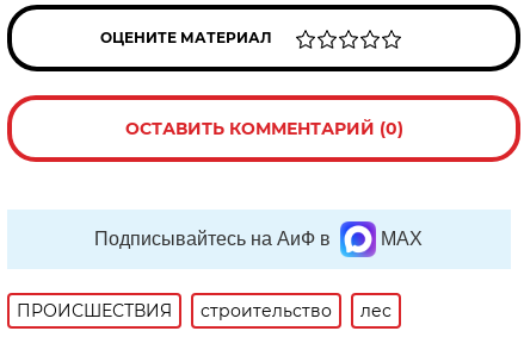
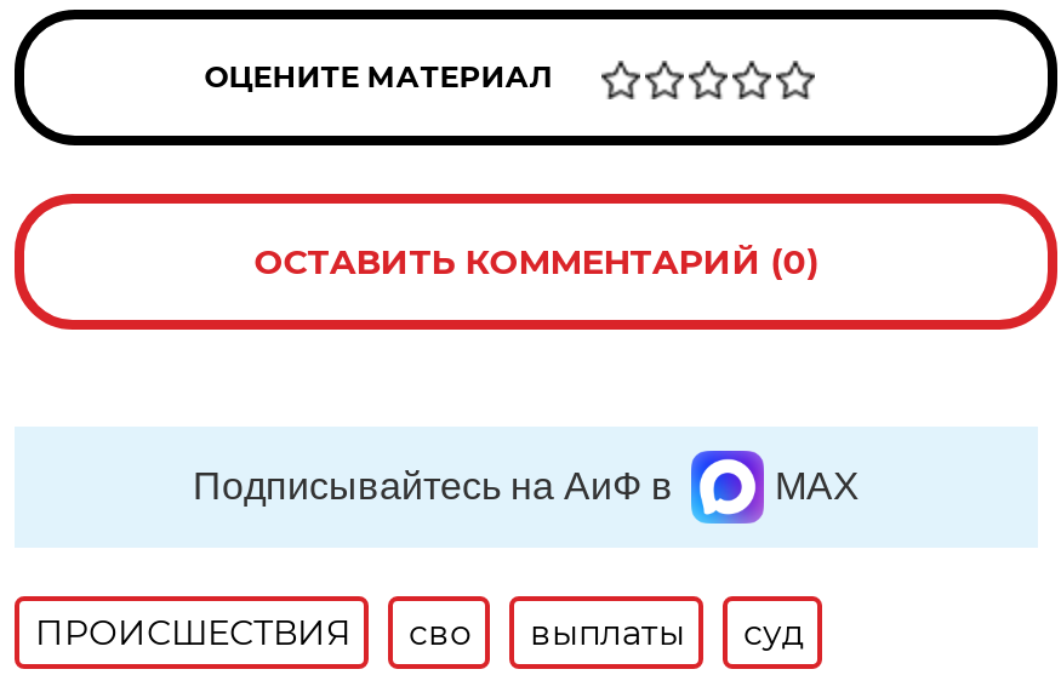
[201,300,392,321] строительство | лес -> [408,611,804,654] сво | выплаты | суд

